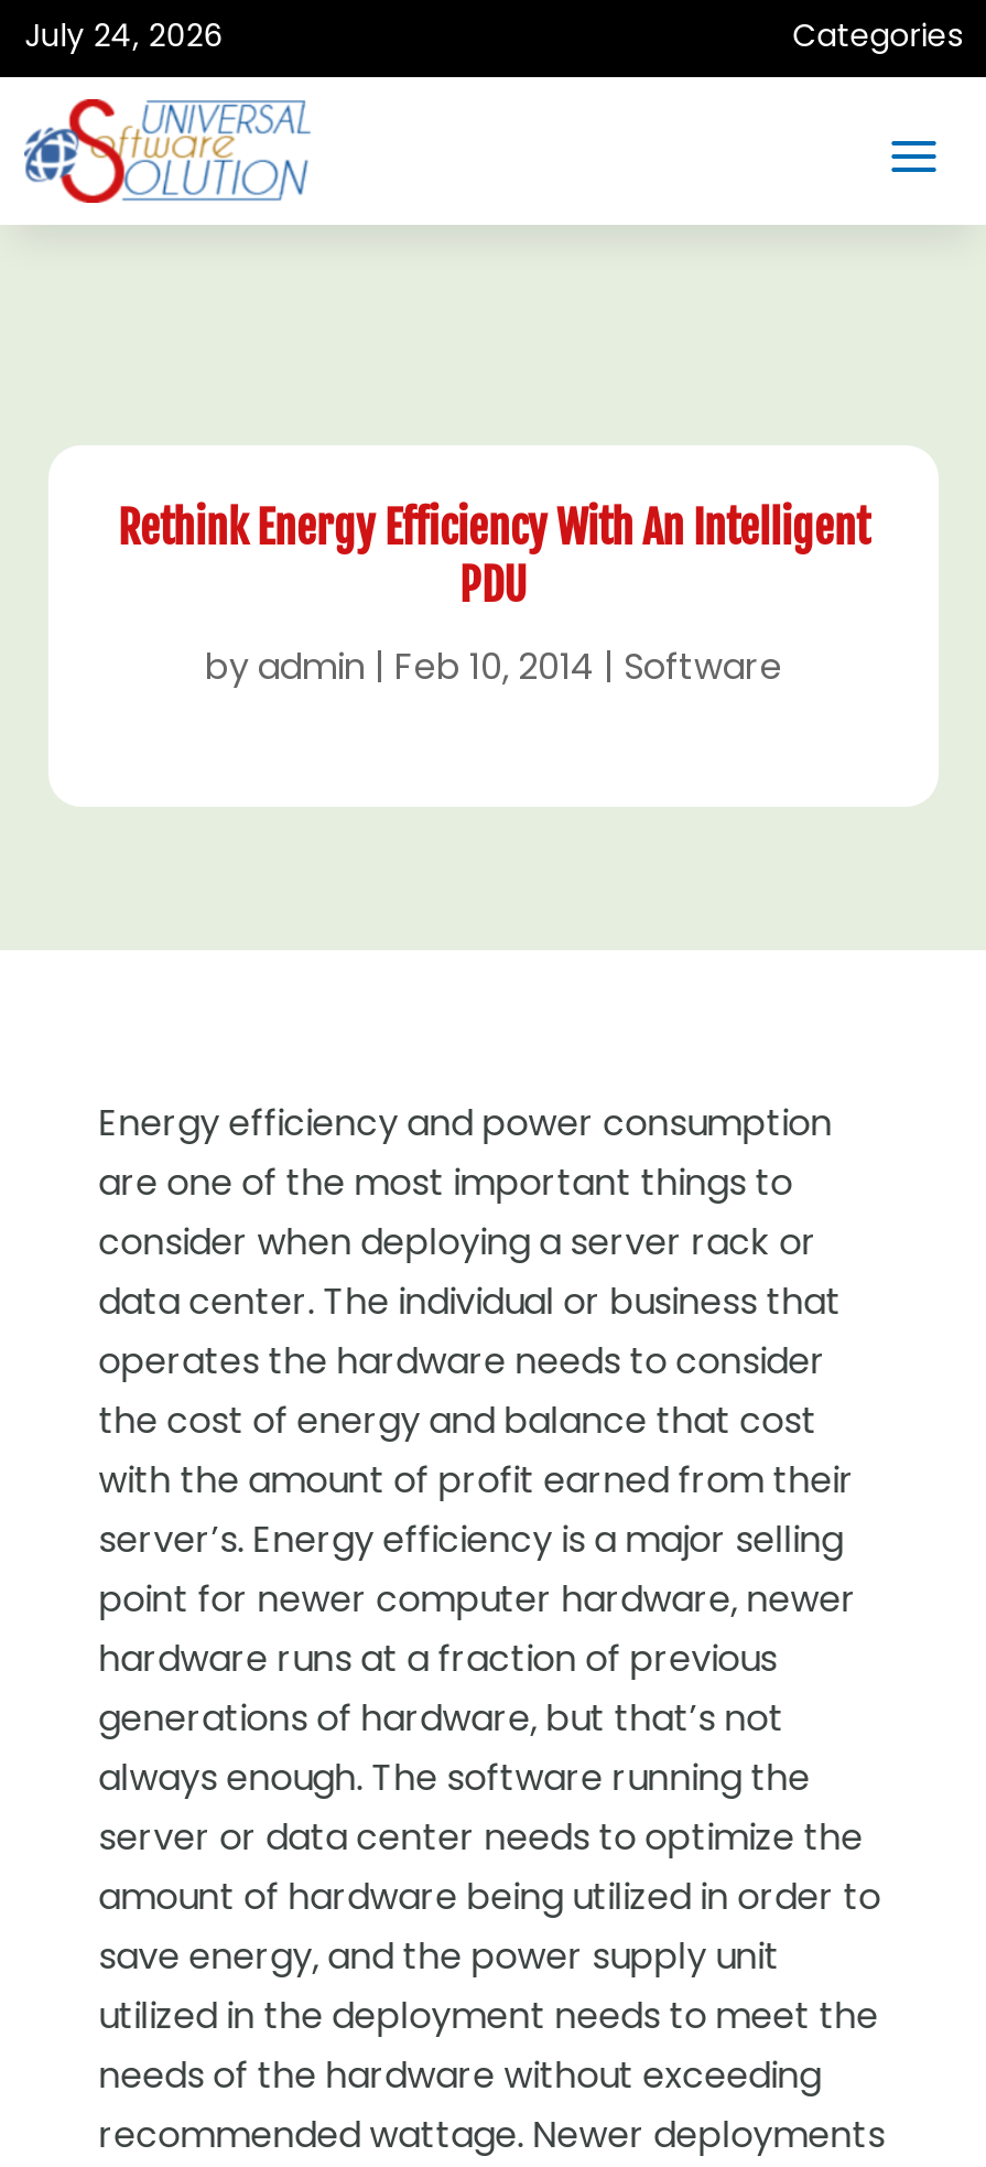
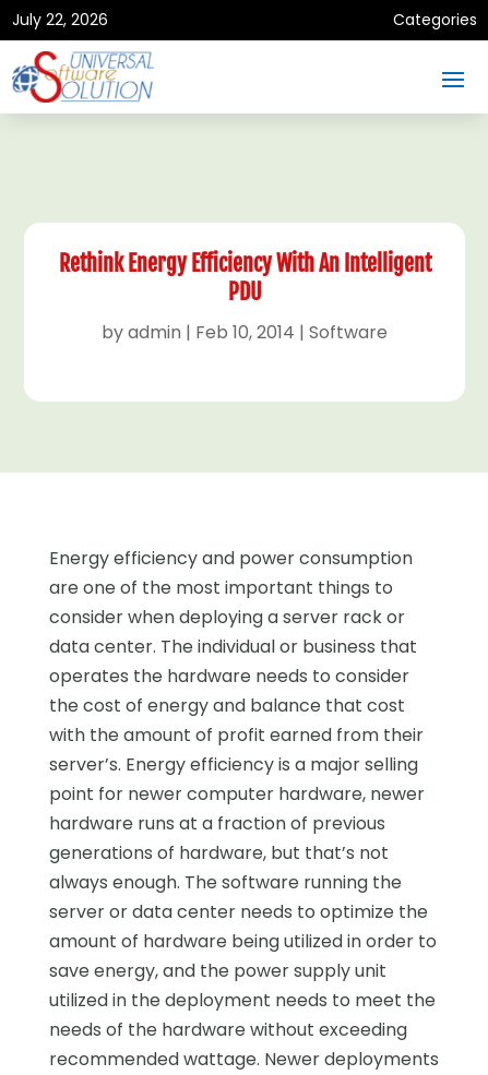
[25,13,223,57] July 24, 2026 -> [12,9,108,31] July 22, 2026

